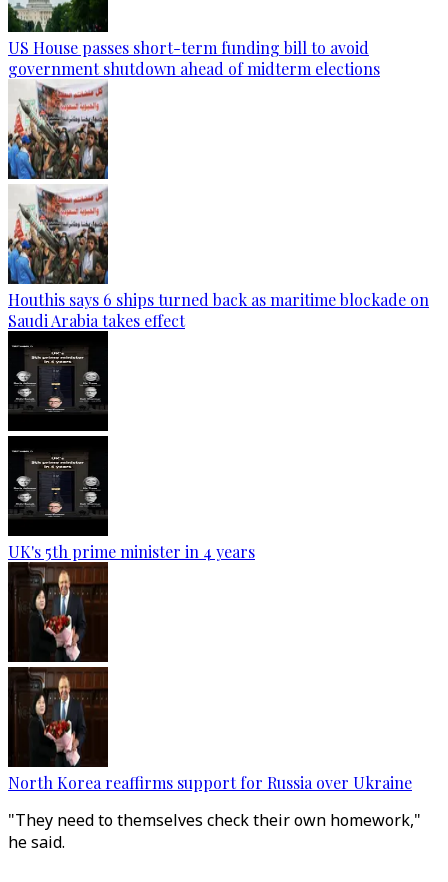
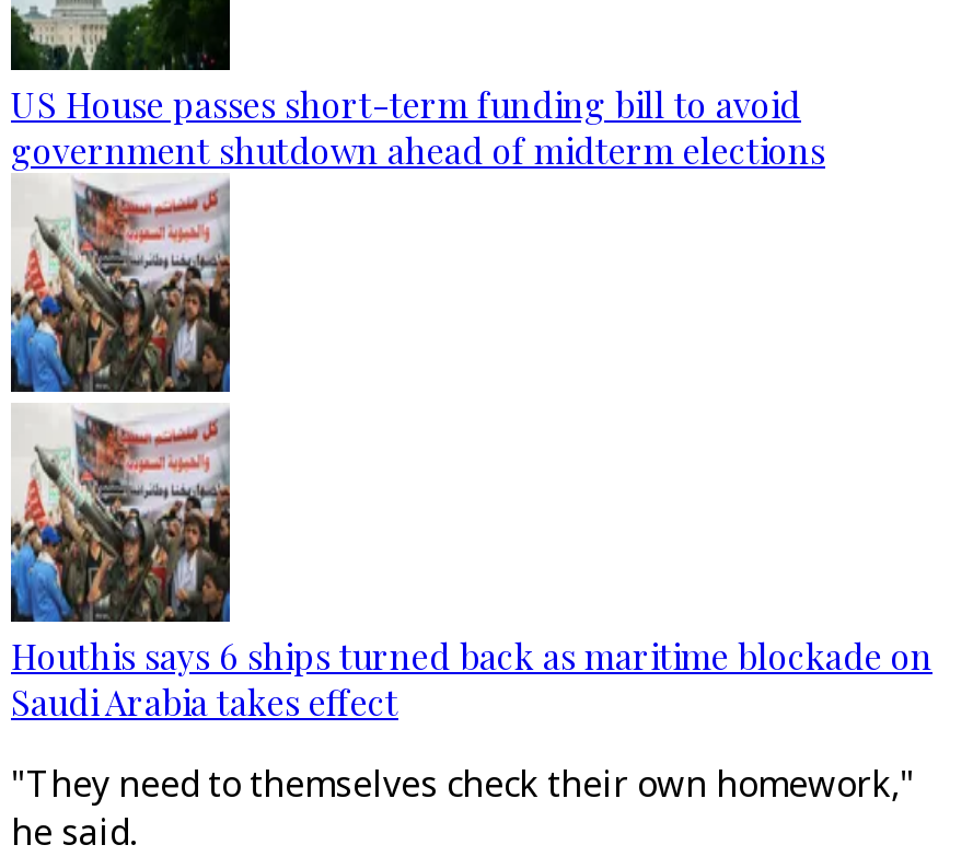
[7,334,255,562] [image] | UK's 5th prime minister in 4 years -> none
[7,570,412,793] [image] | North Korea reaffirms support for Russia over Ukraine -> none

